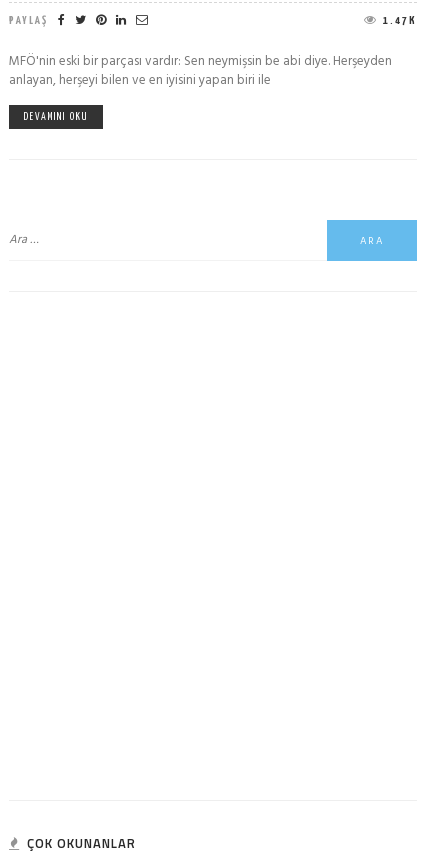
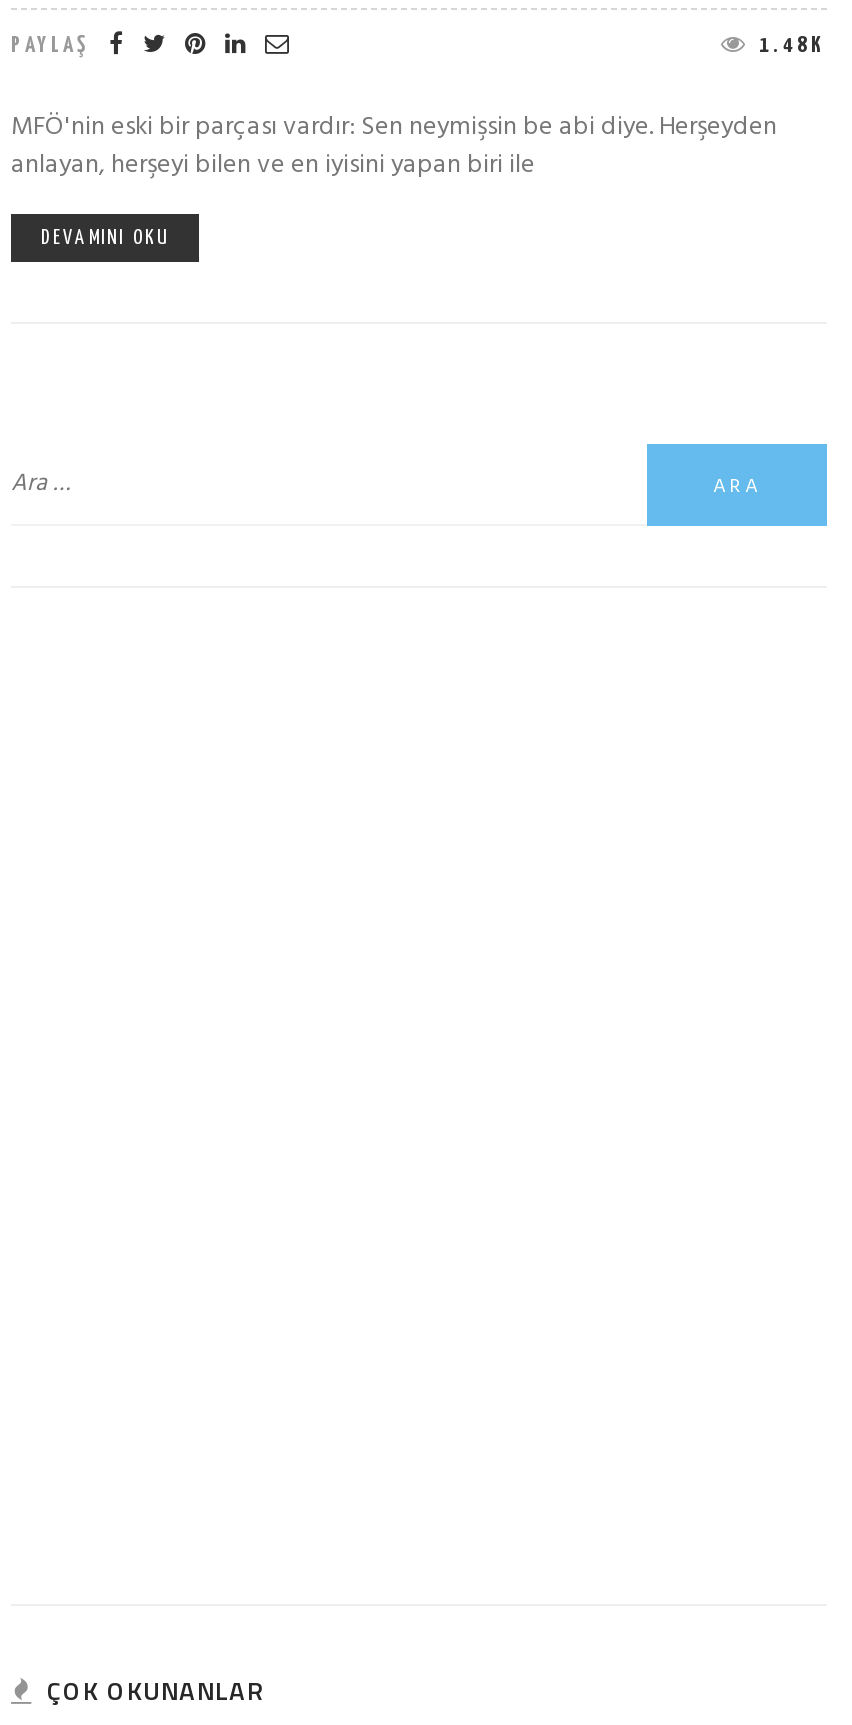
[383,15,417,26] 1.47K -> [759,34,827,56] 1.48K

